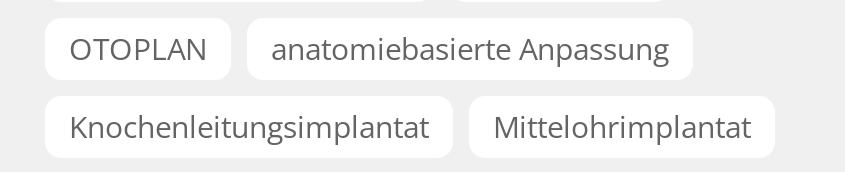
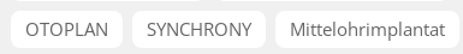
[69,28,669,146] anatomiebasierte Anpassung | Knochenleitungsimplantat -> [147,17,251,41] SYNCHRONY

